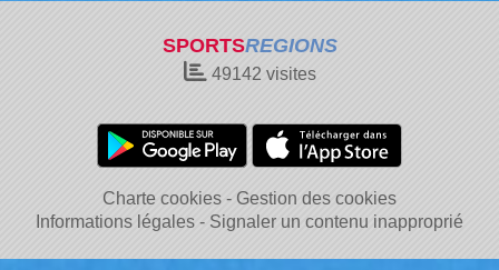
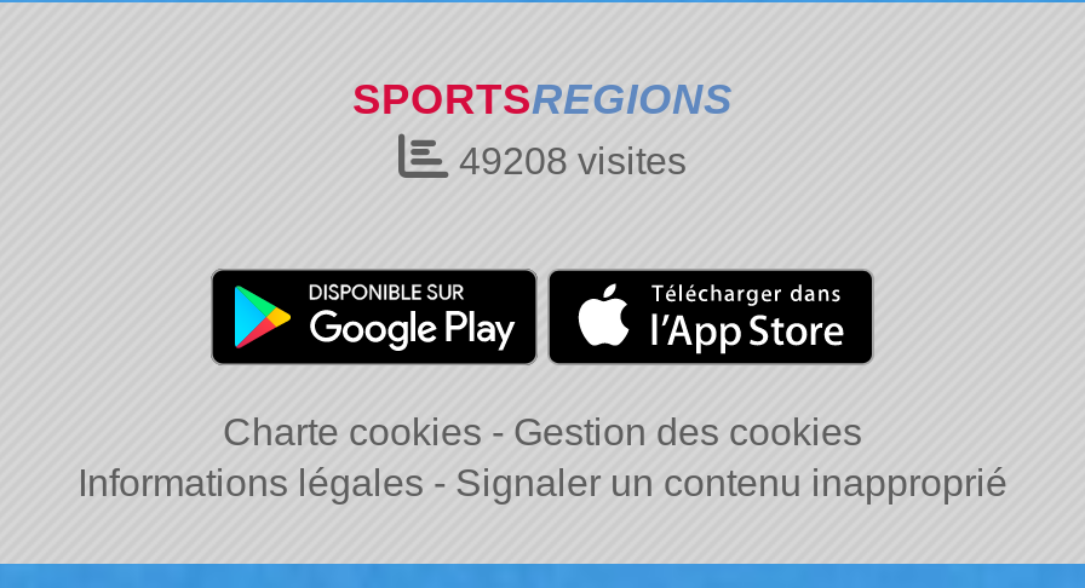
[211,64,316,83] 49142 visites -> [459,140,687,181] 49208 visites

